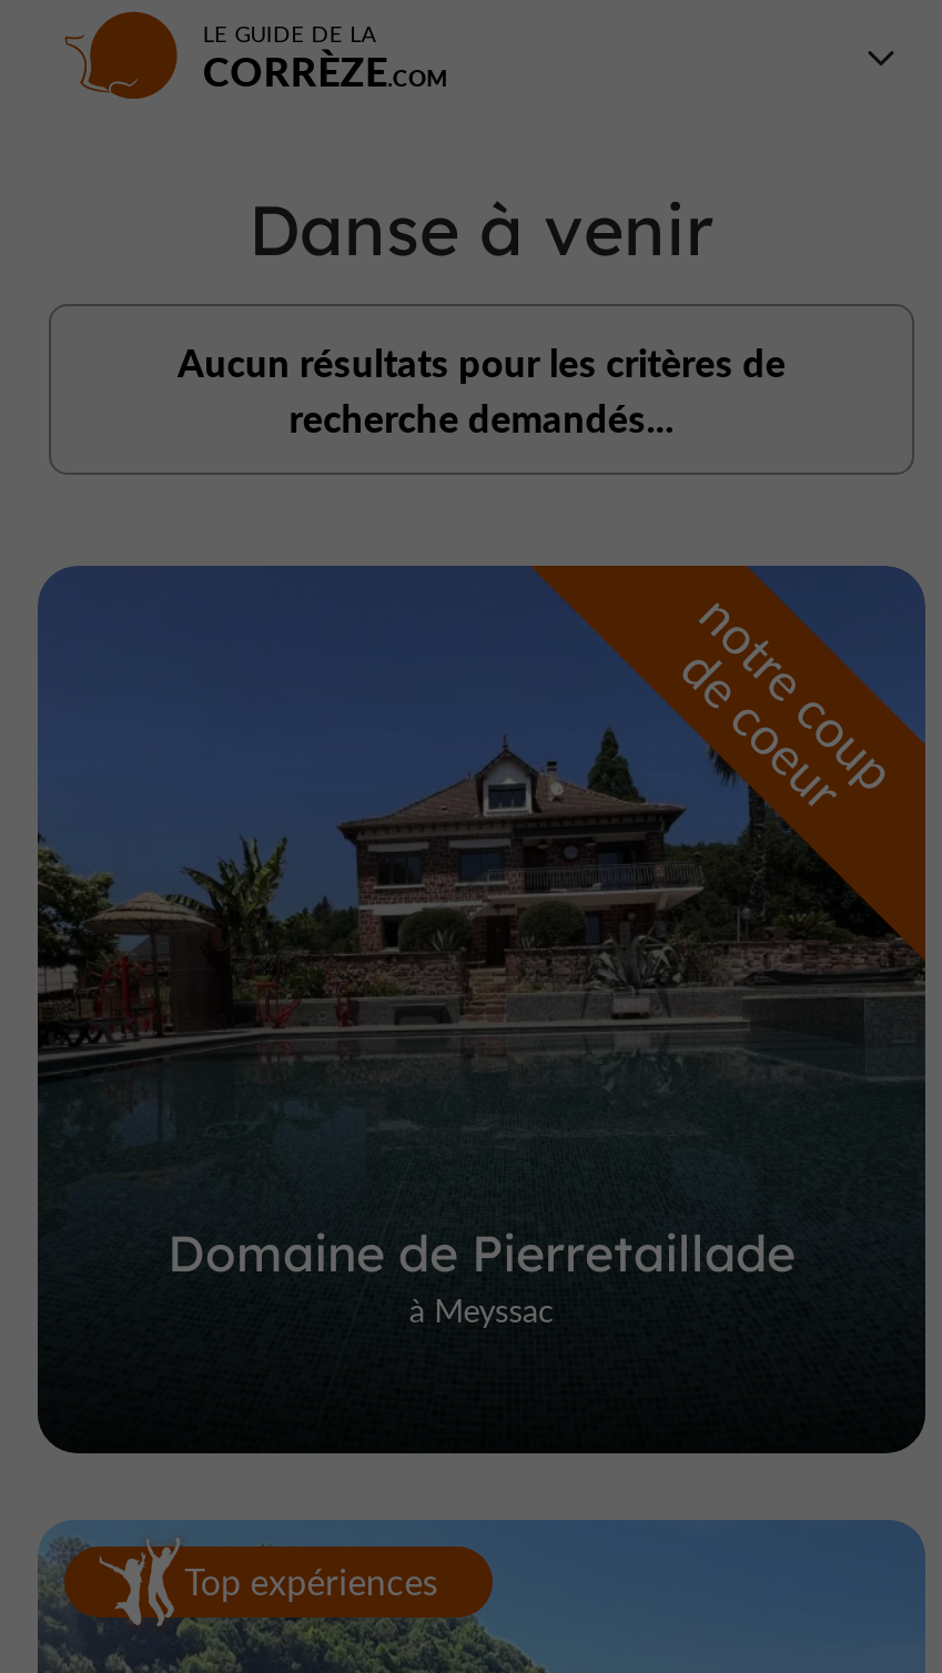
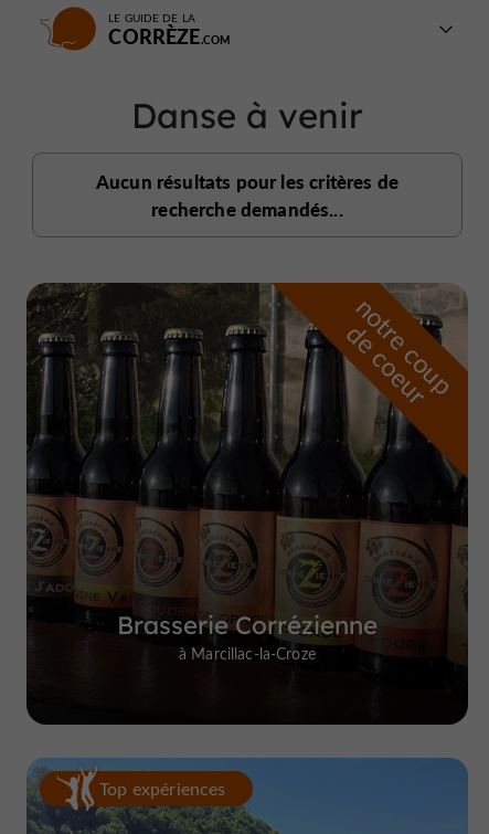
[36,564,928,1387] [image] | Domaine de Pierretaillade | à Meyssac -> [25,282,468,688] [image] | Brasserie Corrézienne | à Marcillac-la-Croze

